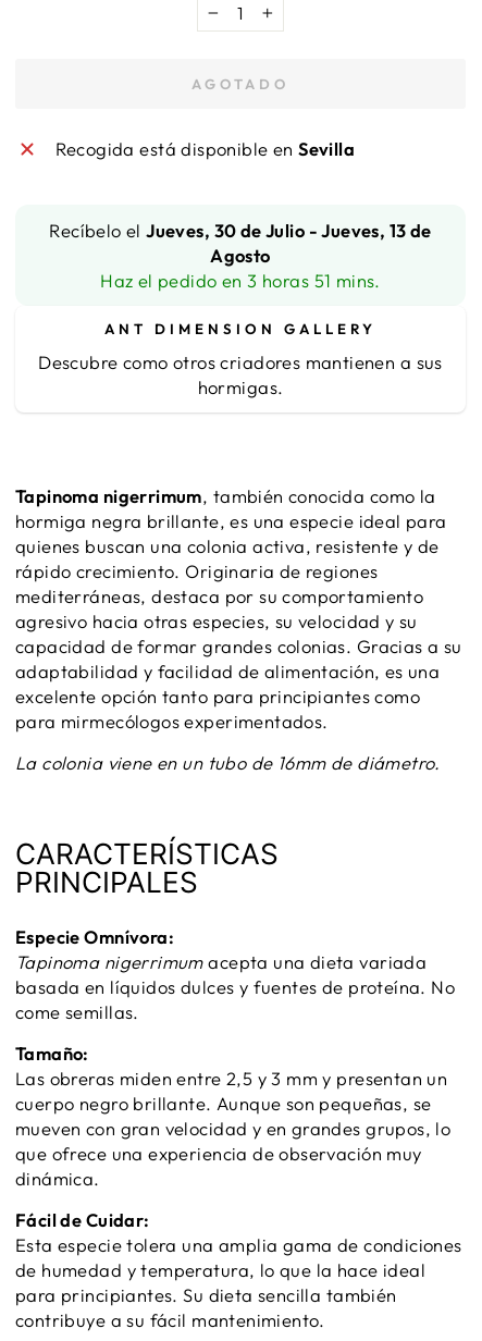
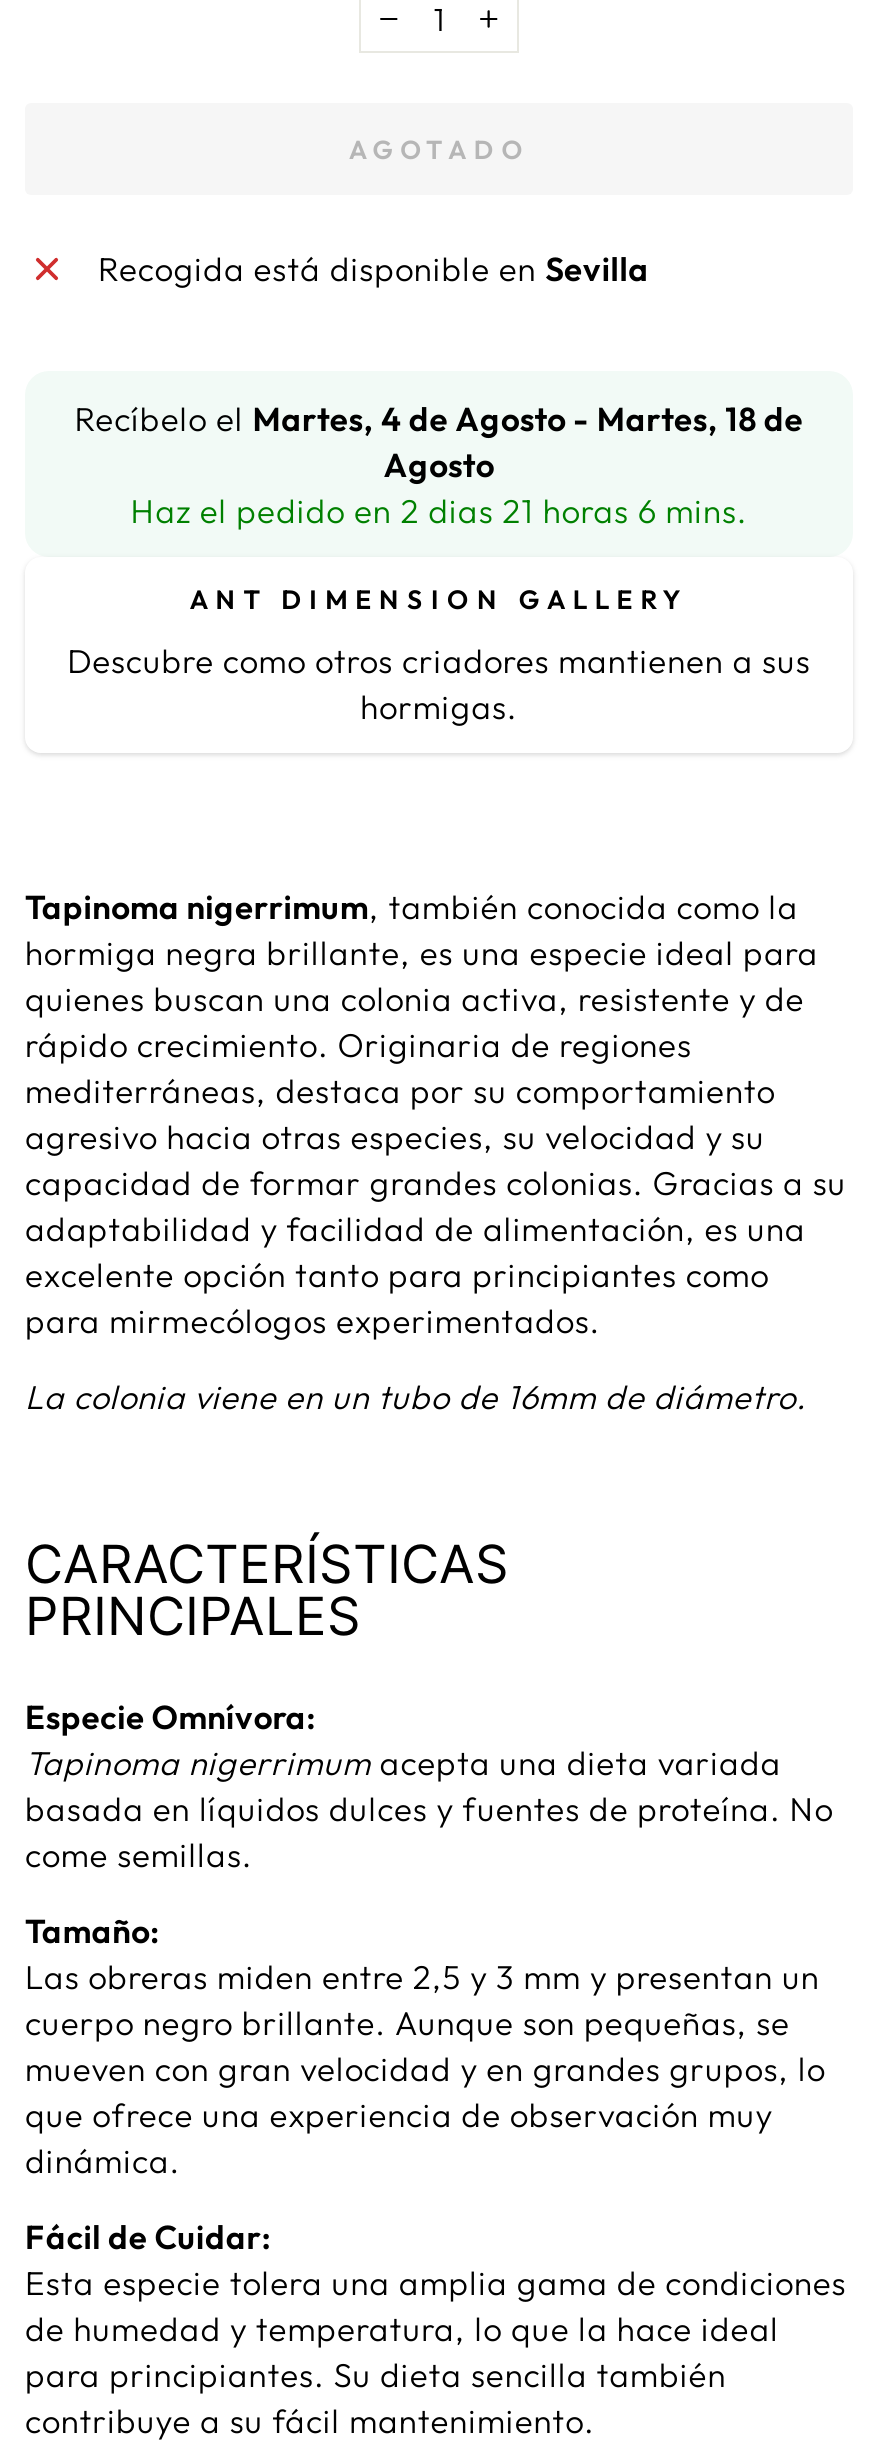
[49,218,432,241] Recíbelo el Jueves, 30 de Julio - Jueves, 13 de -> [75,396,803,438] Recíbelo el Martes, 4 de Agosto - Martes, 18 de
[100,268,381,291] Haz el pedido en 3 horas 51 mins. -> [130,488,748,530] Haz el pedido en 2 dias 21 horas 6 mins.

